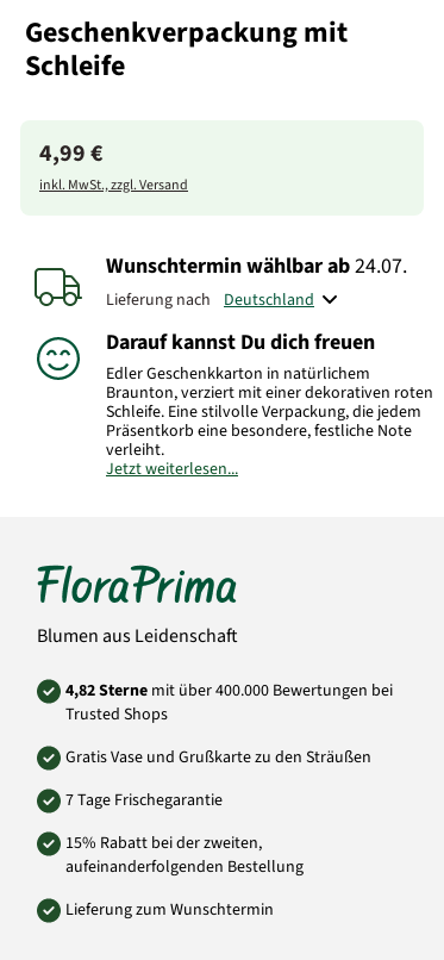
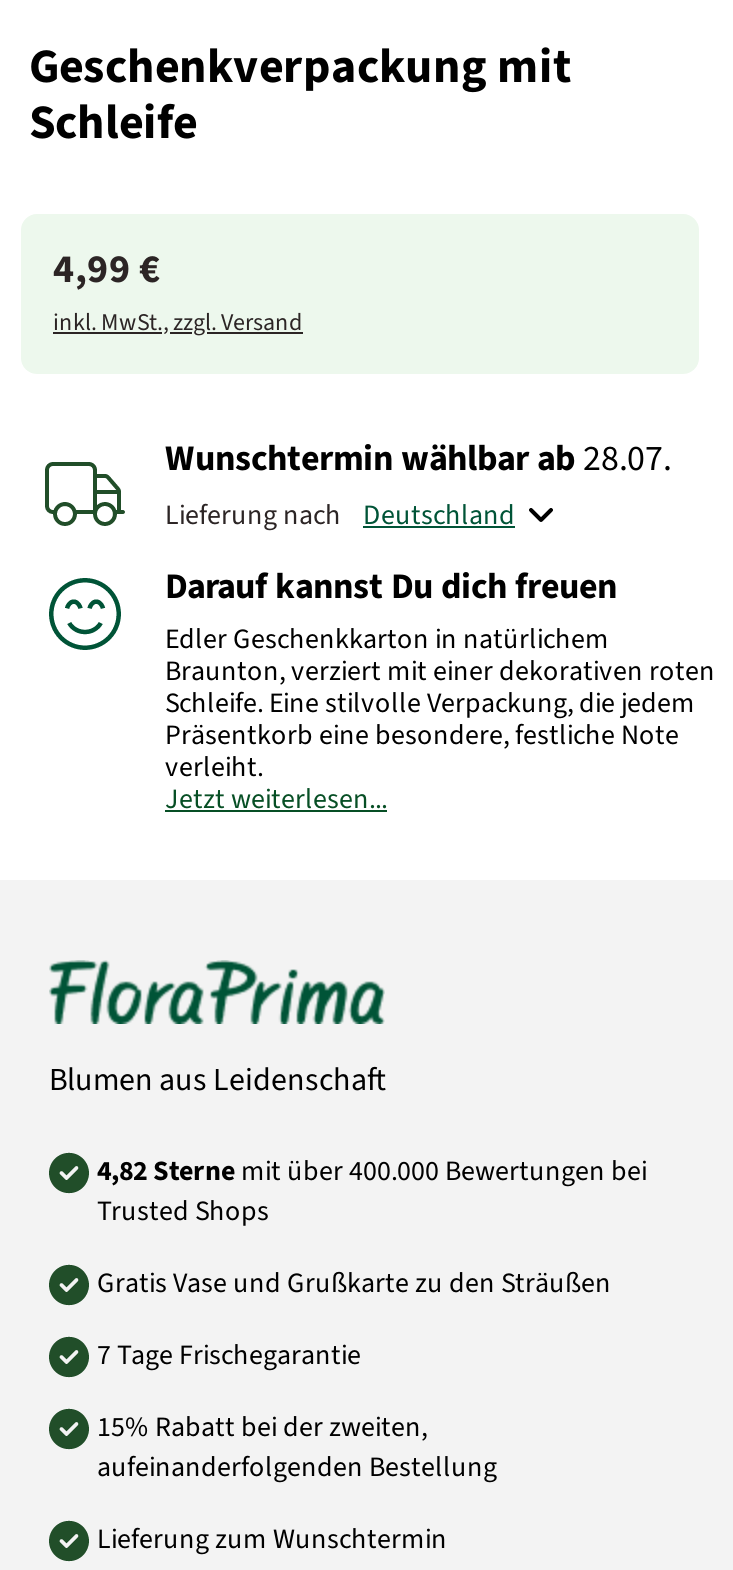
[106,251,407,280] Wunschtermin wählbar ab 24.07. -> [165,434,671,482] Wunschtermin wählbar ab 28.07.

